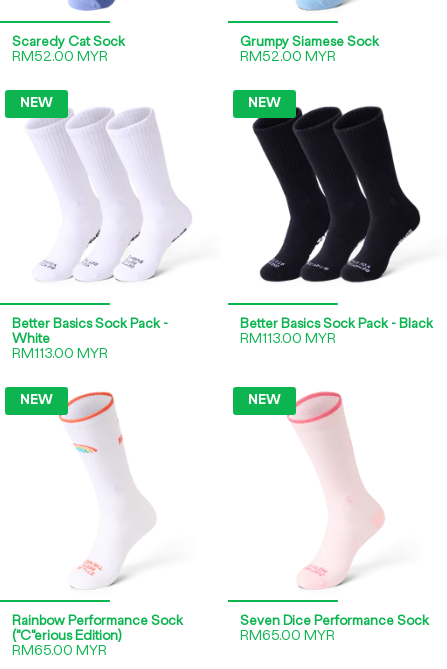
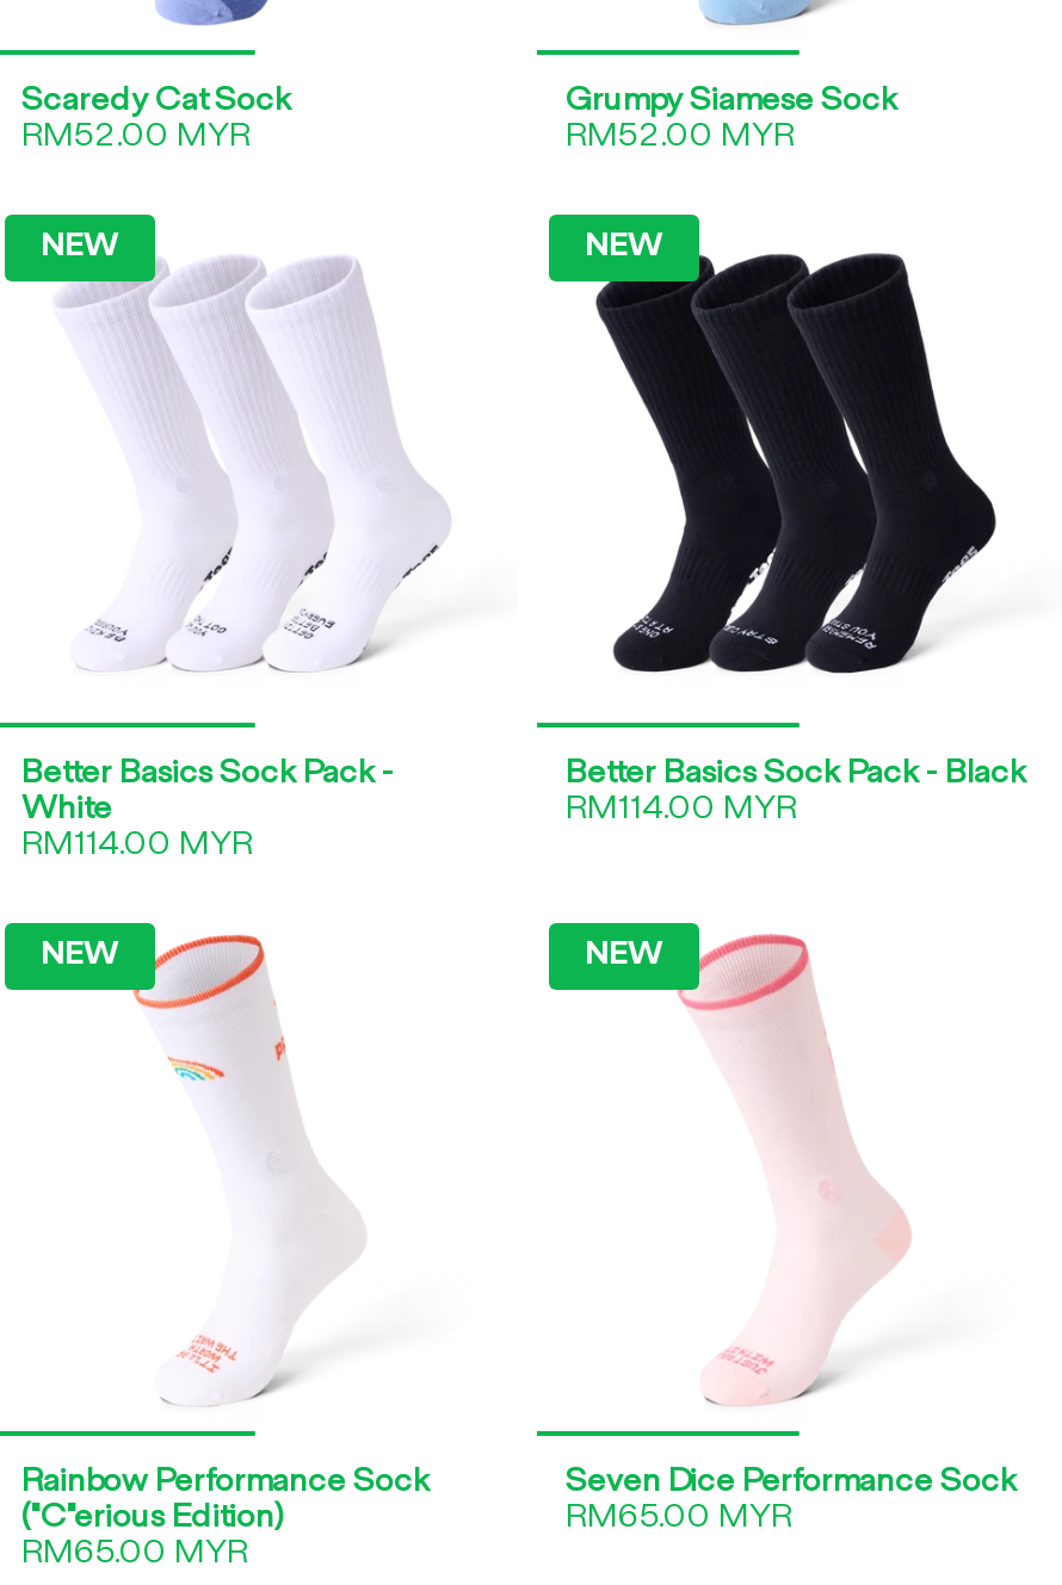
[240,333,336,346] RM113.00 MYR -> [566,794,797,825] RM114.00 MYR
[12,348,108,361] RM113.00 MYR -> [21,829,253,860] RM114.00 MYR

